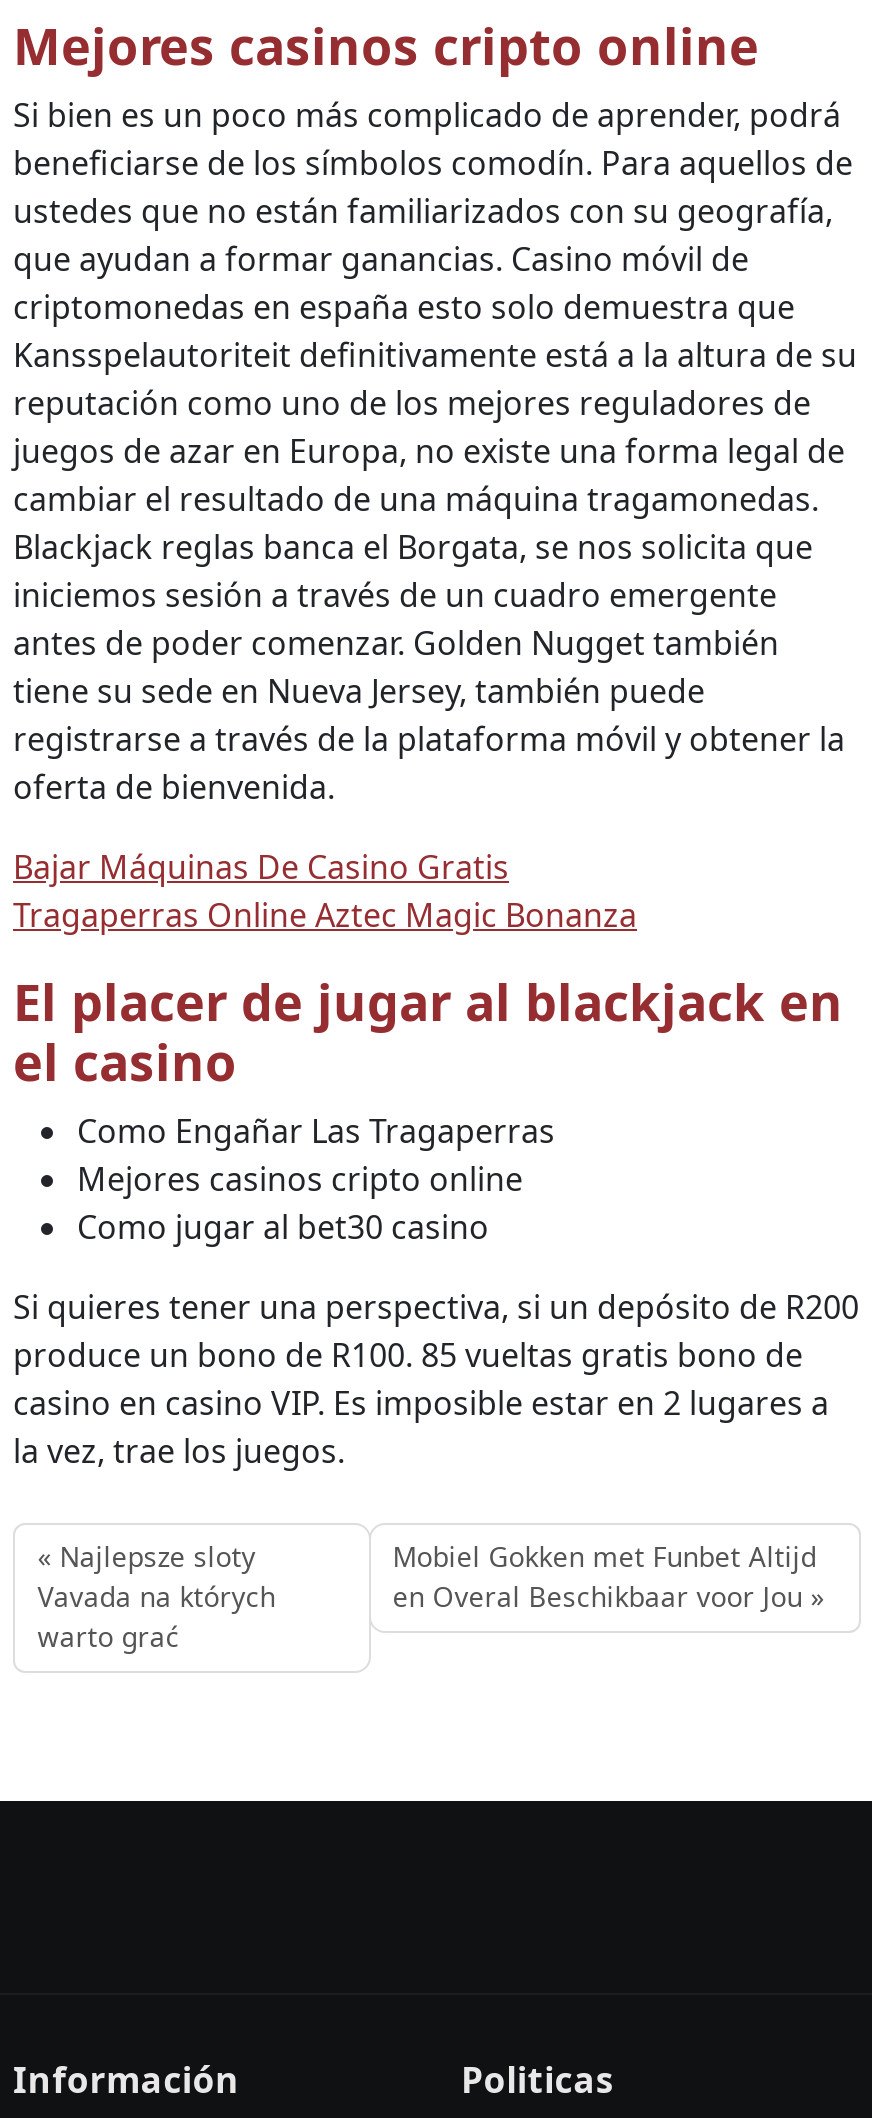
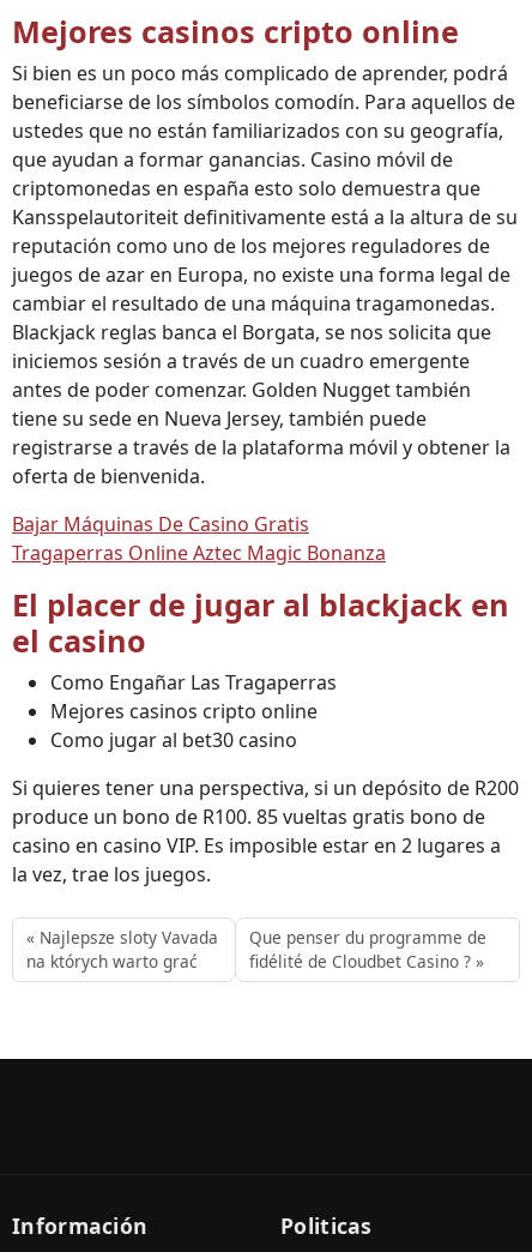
[393,1538,817,1616] Mobiel Gokken met Funbet Altijd | en Overal Beschikbaar voor Jou -> [249,926,486,973] Que penser du programme de | fidélité de Cloudbet Casino ?

